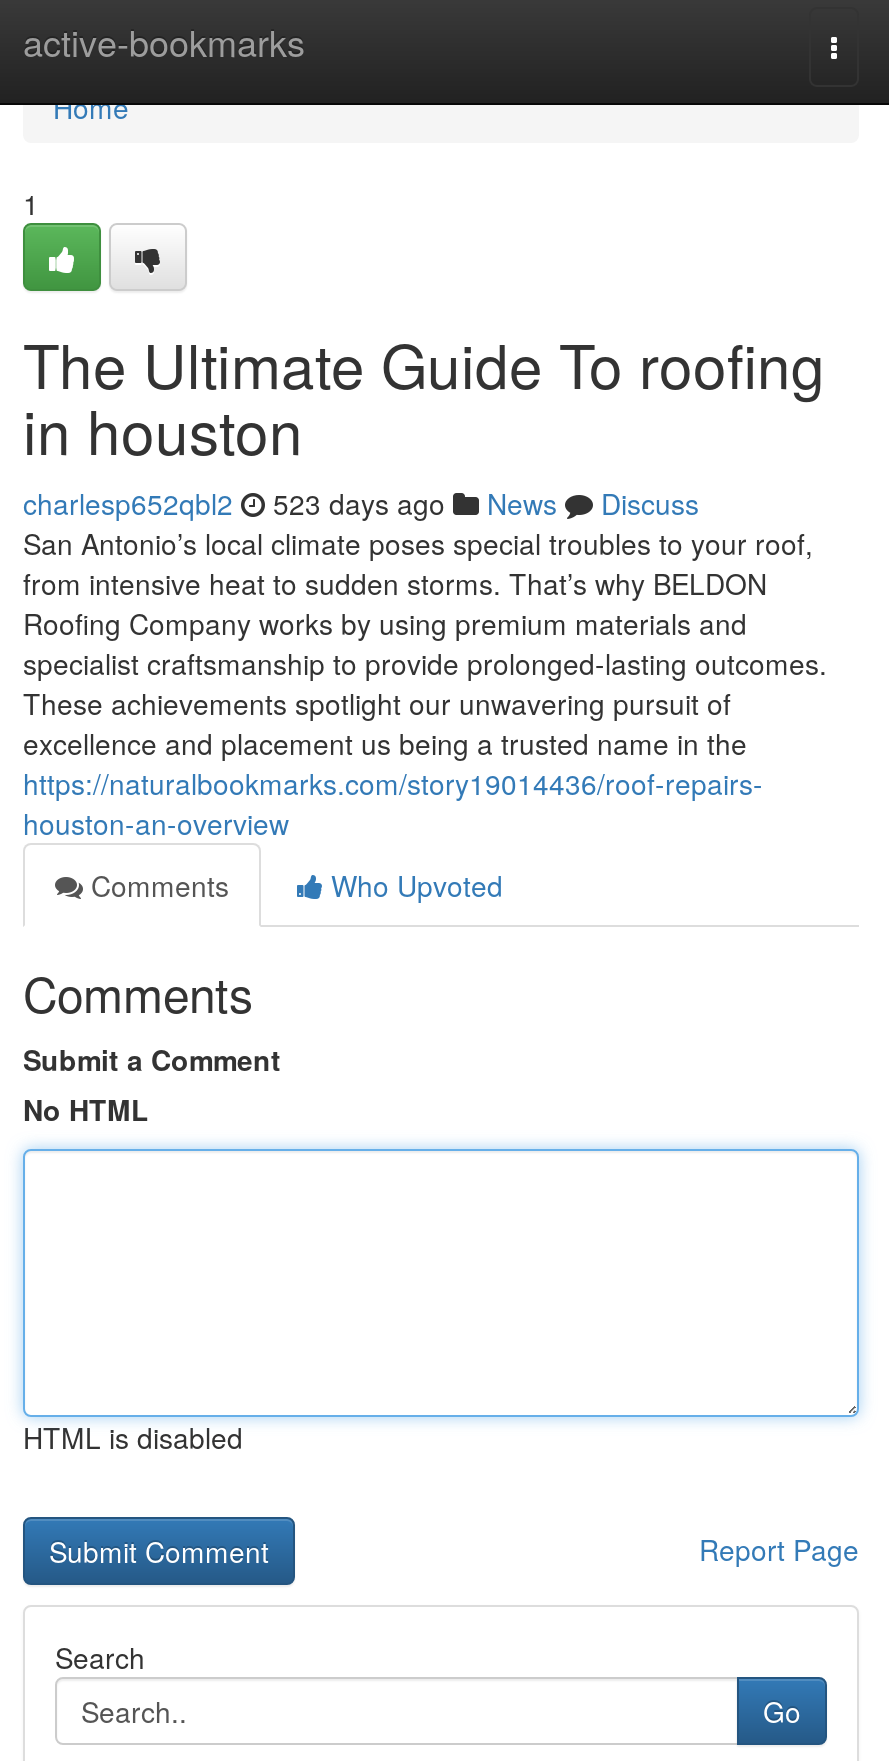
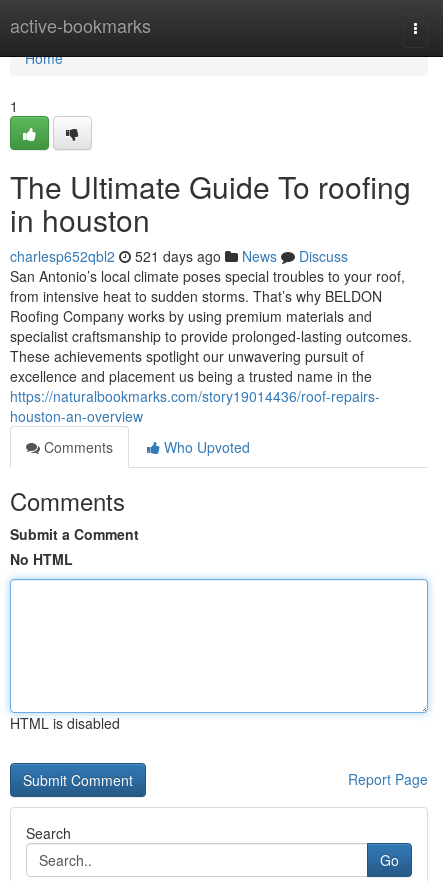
[23,483,699,523] charlesp652qbl2 523 days ago News Discuss -> [10,246,348,266] charlesp652qbl2 521 days ago News Discuss

